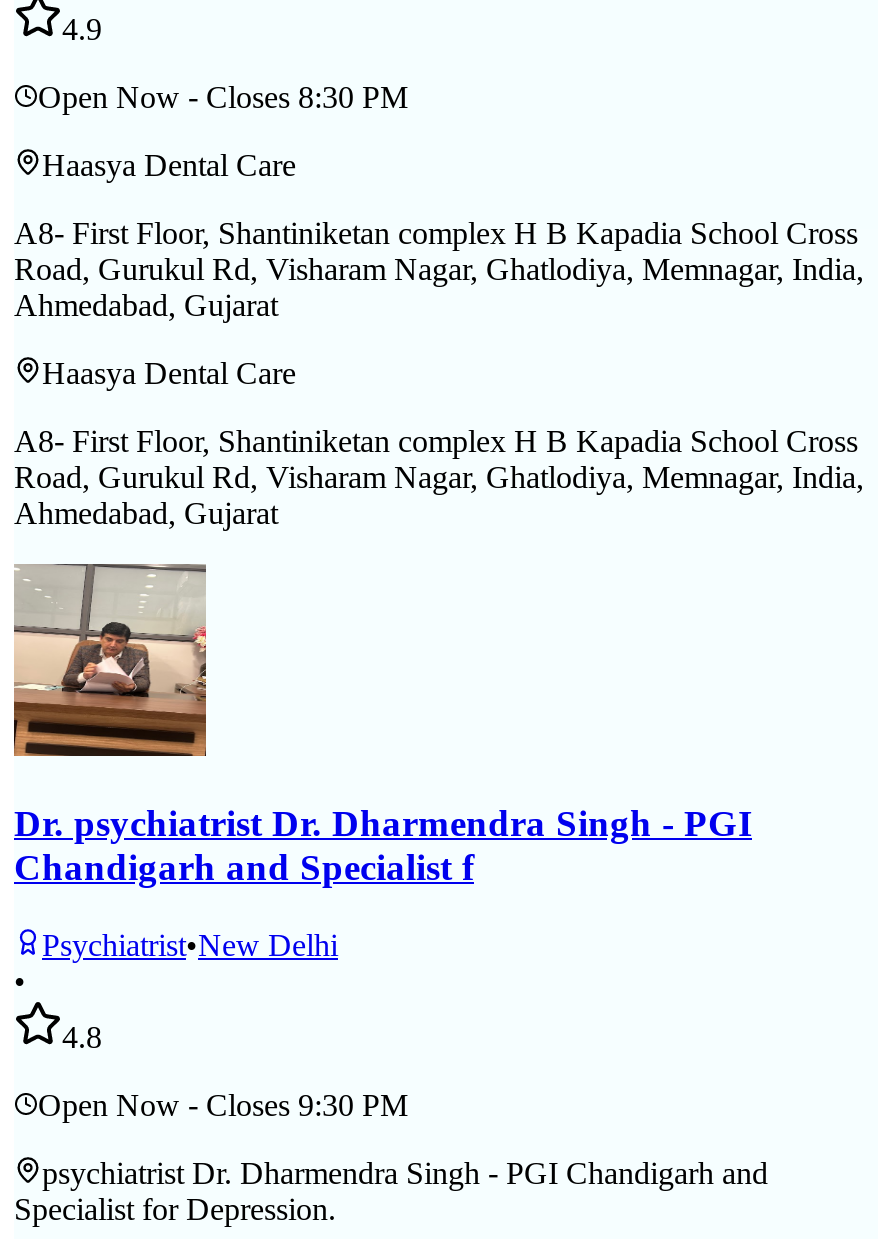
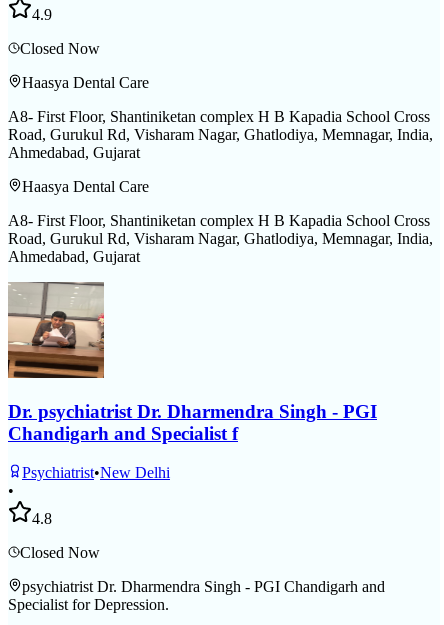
[38,80,408,114] Open Now - Closes 8:30 PM -> [20,40,100,57] Closed Now
[38,1087,408,1121] Open Now - Closes 9:30 PM -> [20,543,100,560] Closed Now

